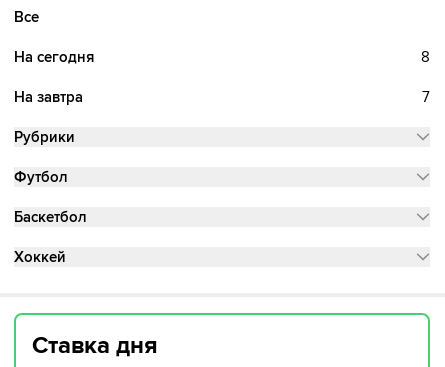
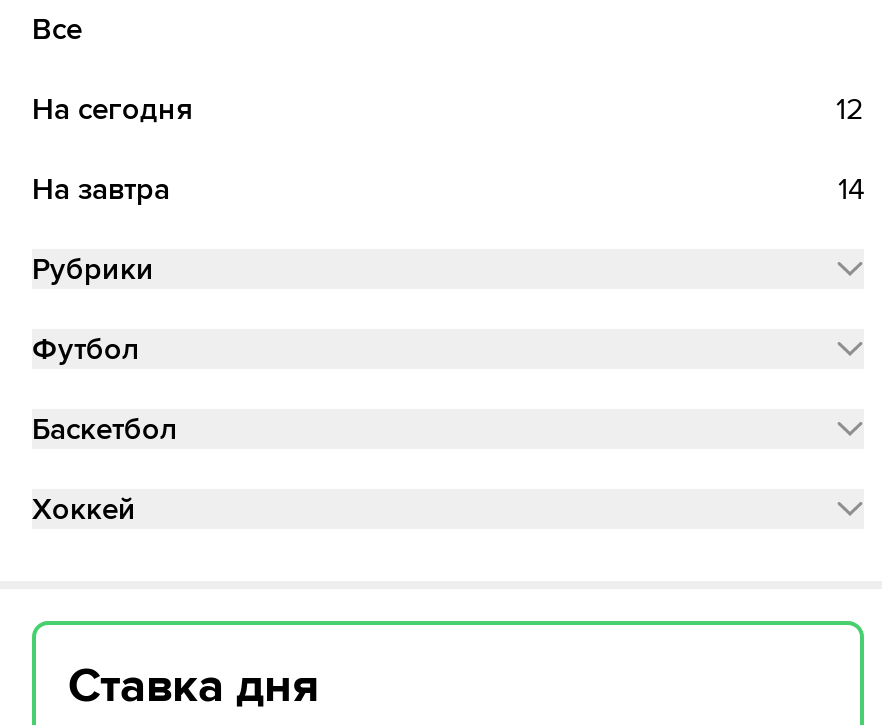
[421,48,430,66] 8 -> [836,91,864,127] 12
[422,88,430,106] 7 -> [838,171,864,207] 14

